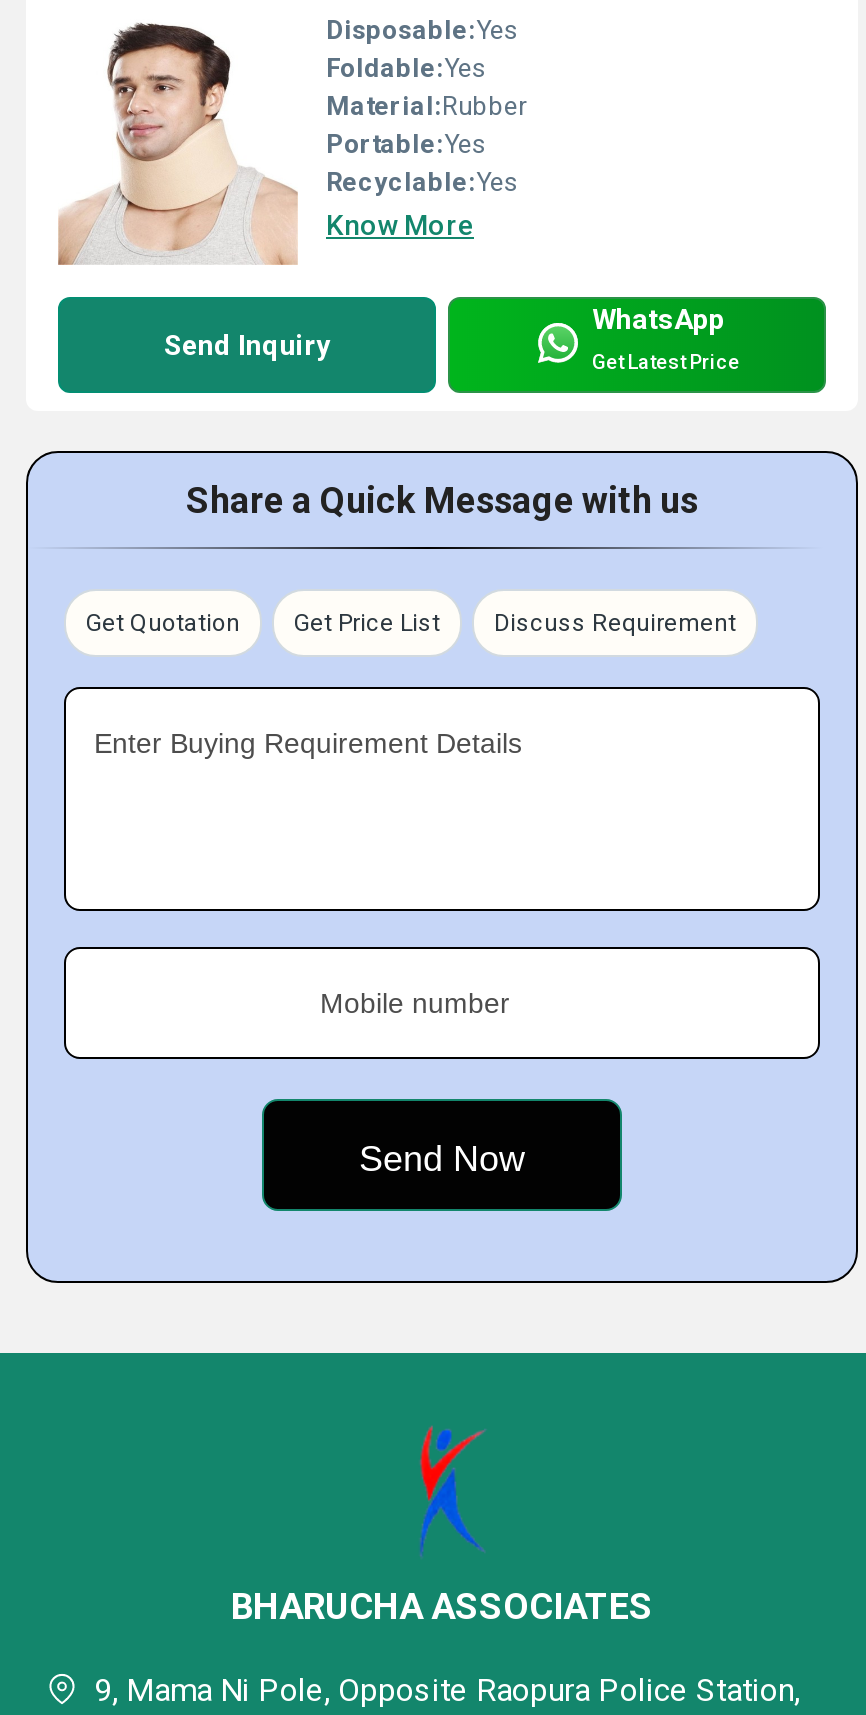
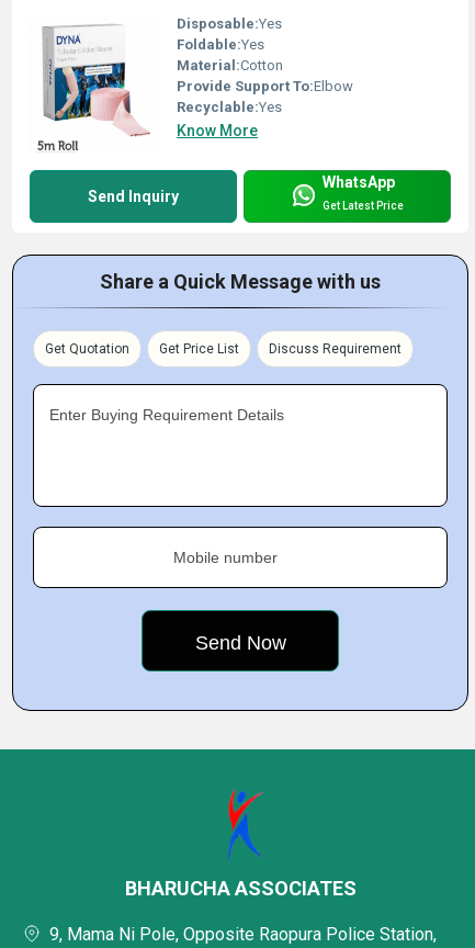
[56,21,526,267] [image] | Material:Rubber | Portable:Yes -> [30,20,353,153] [image] | Material:Cotton | Provide Support To:Elbow

